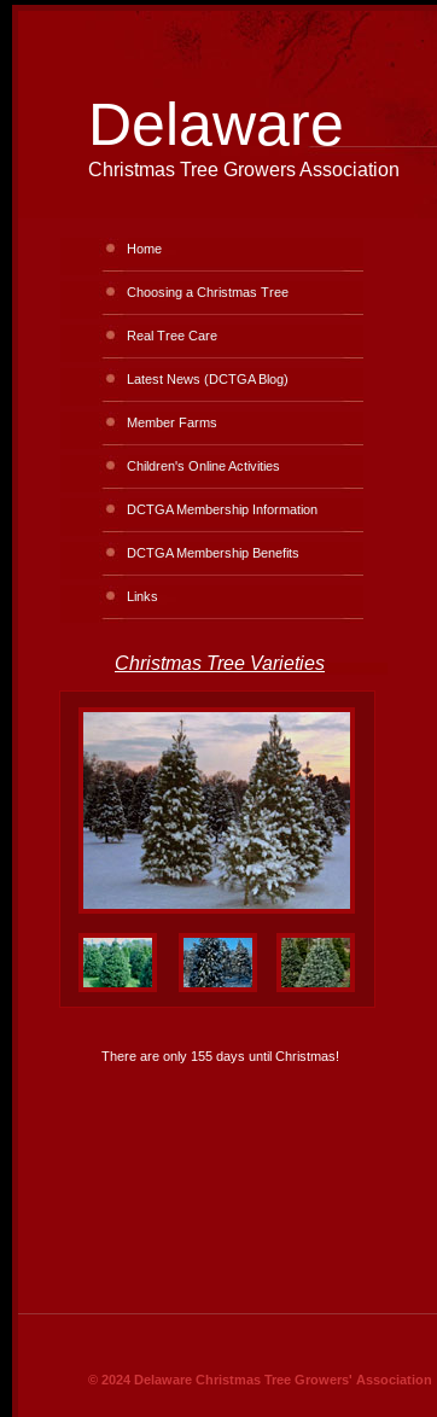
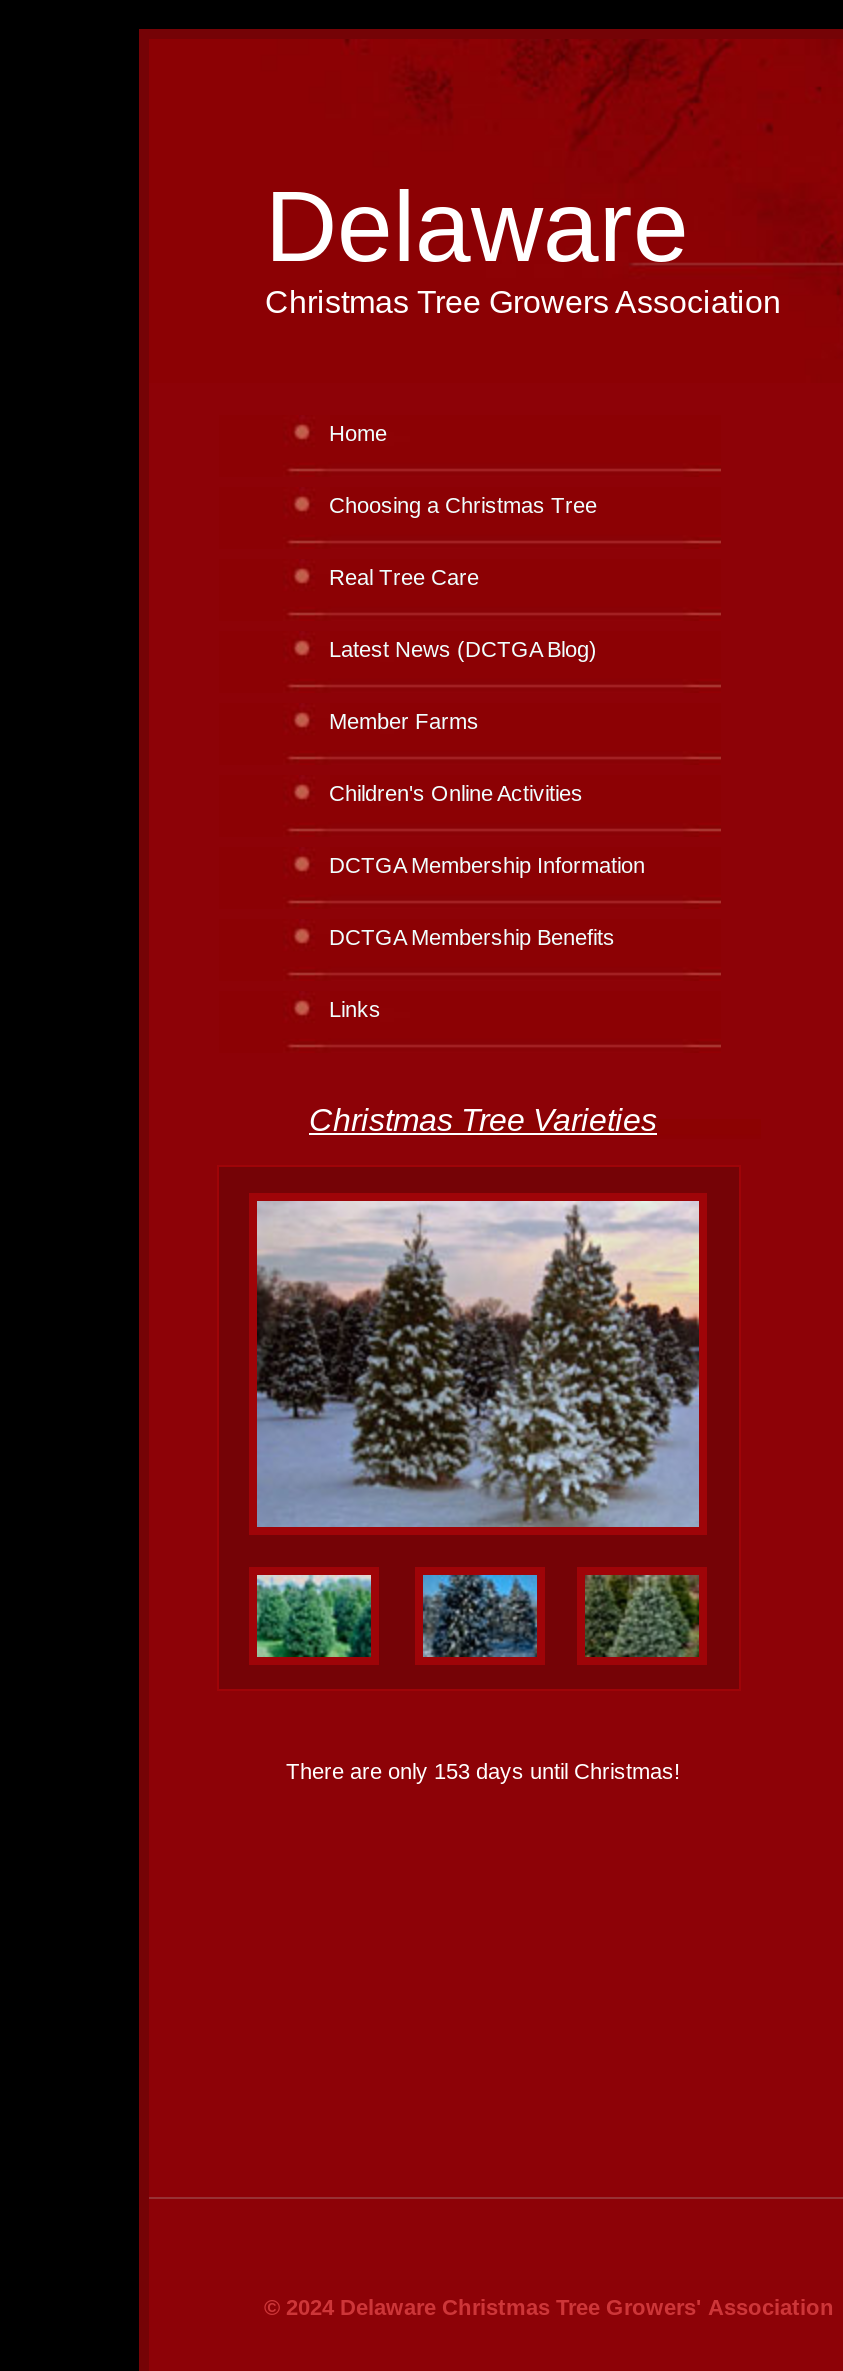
[101,1049,339,1063] There are only 155 days until Christmas! -> [286,1759,680,1783] There are only 153 days until Christmas!

